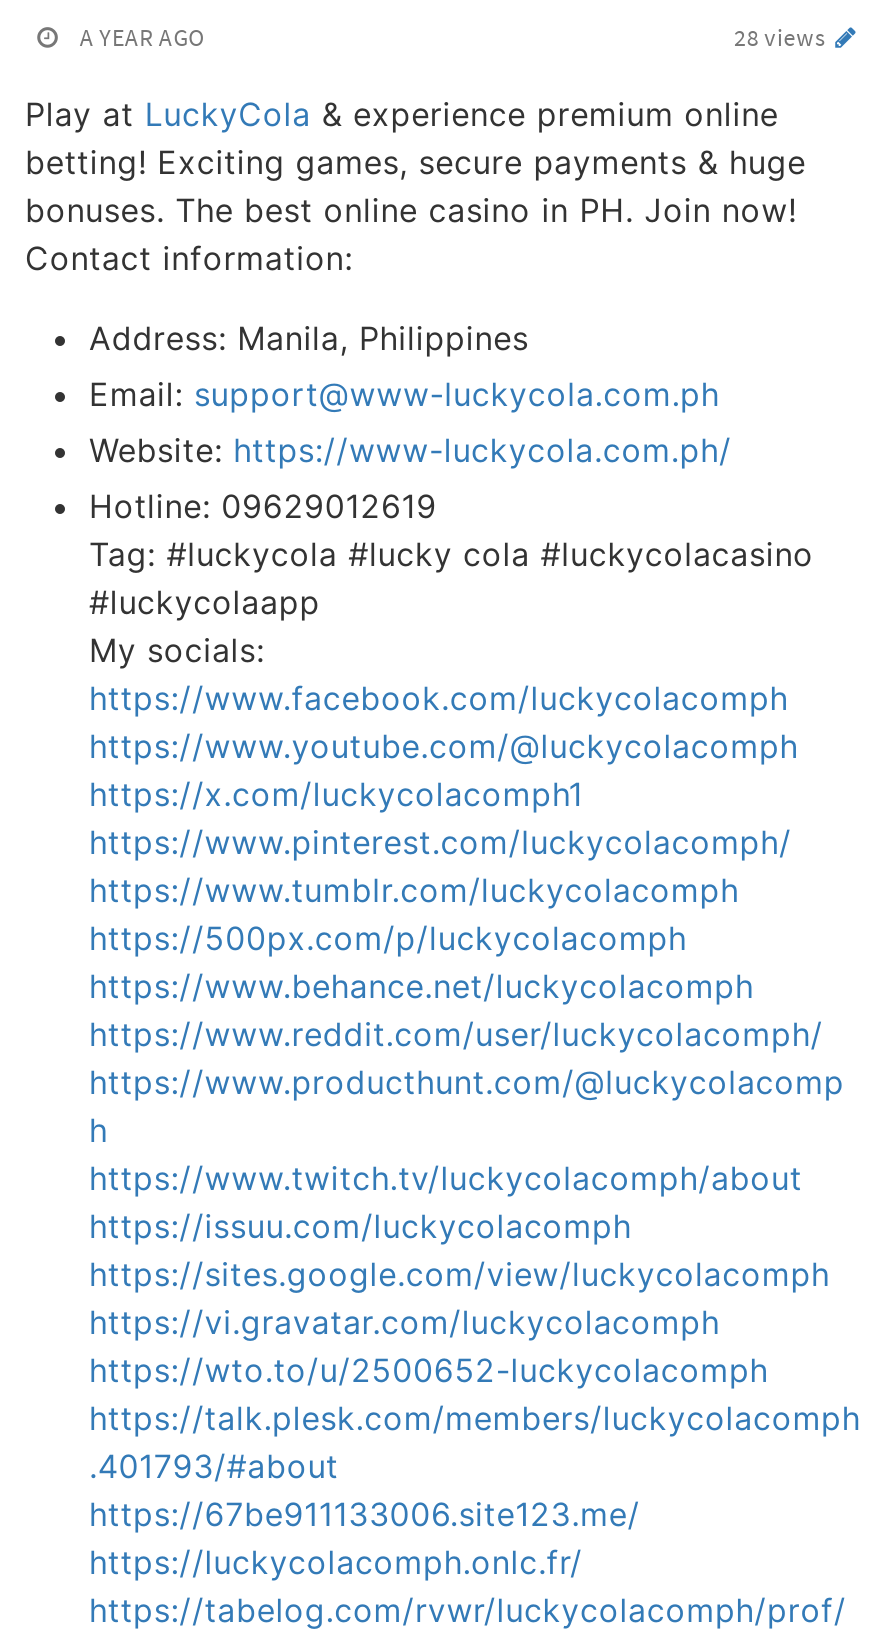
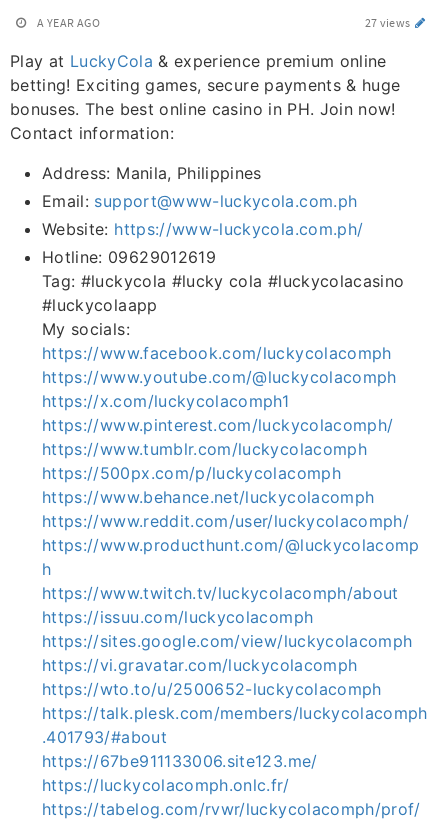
[734,22,830,52] 28 views -> [364,15,413,30] 27 views

